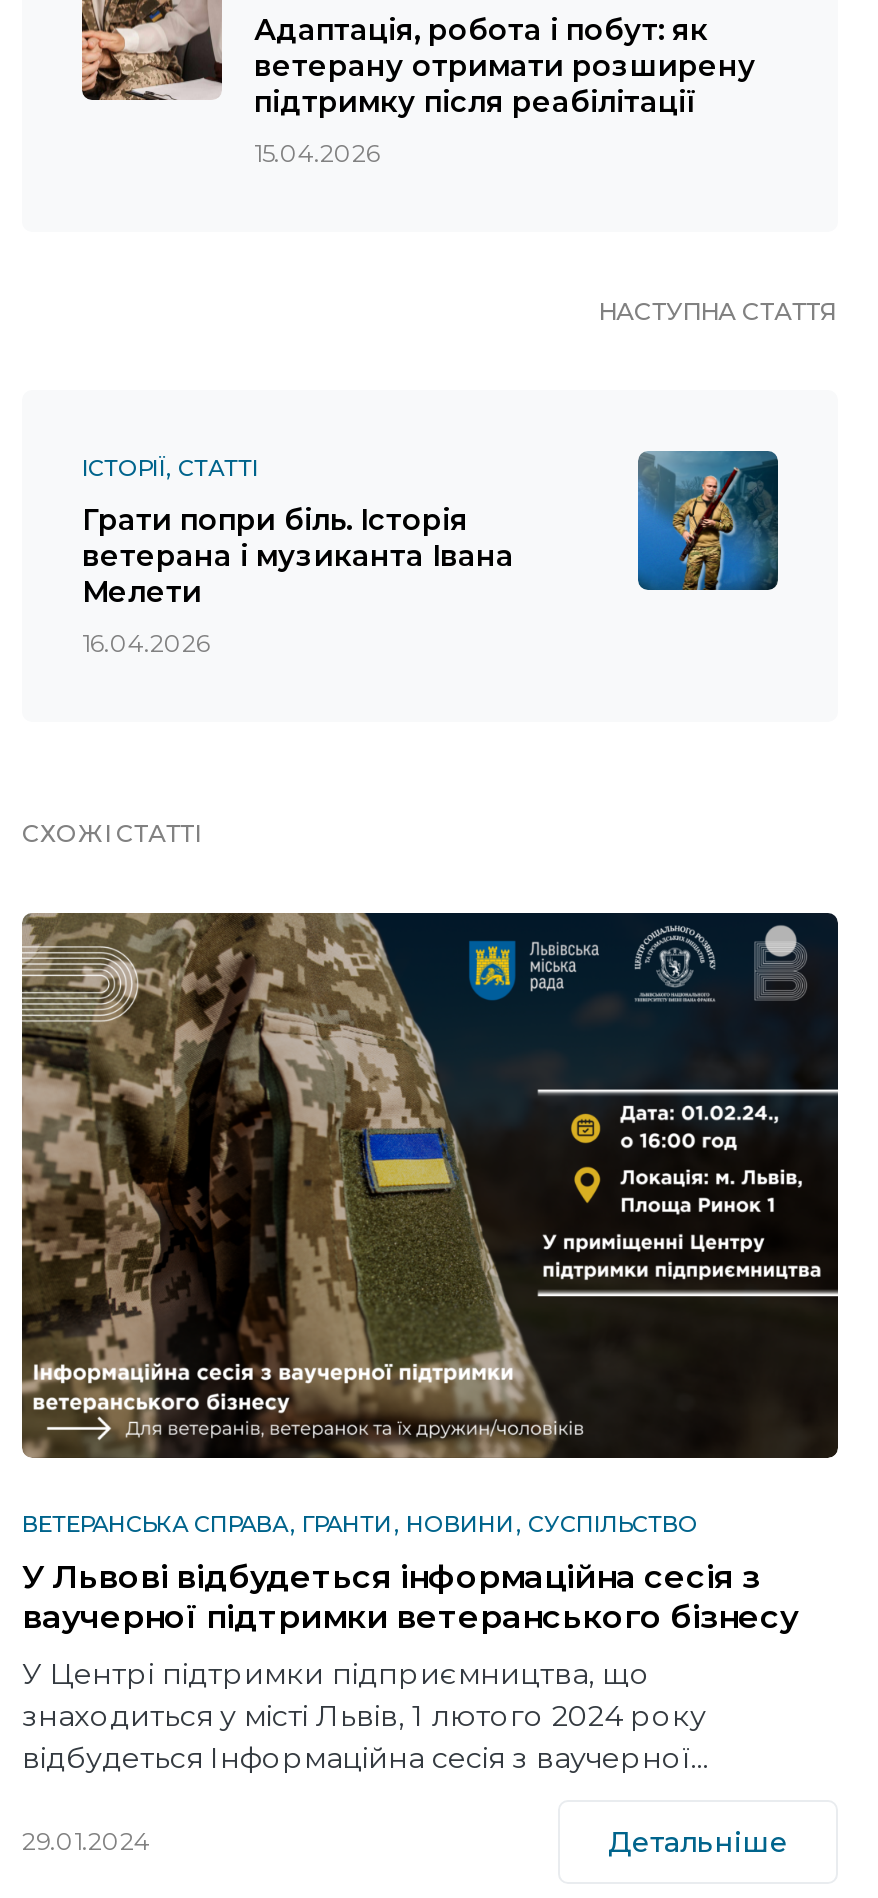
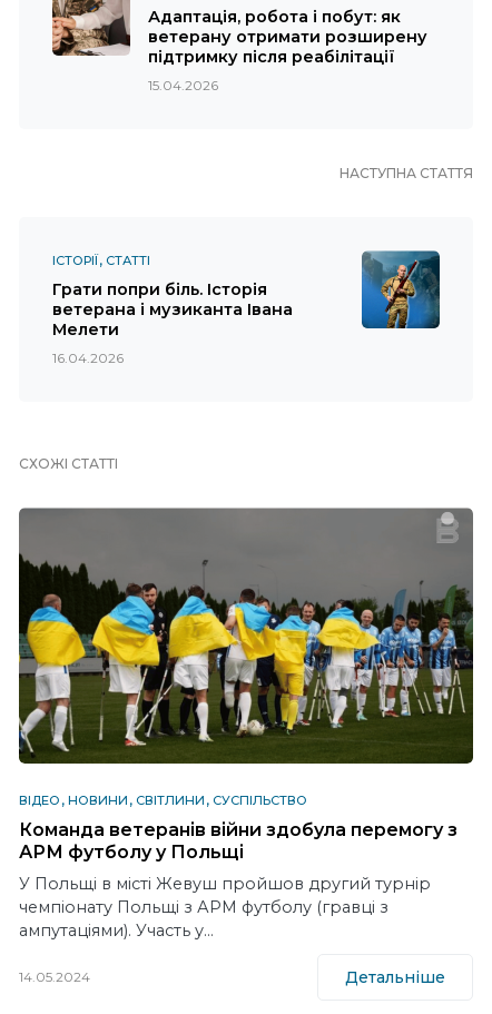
[20,912,840,1538] [image] | ВЕТЕРАНСЬКА СПРАВА ГРАНТИ НОВИНИ СУСПІЛЬСТВО -> [19,508,474,808] [image] | ВІДЕО НОВИНИ СВІТЛИНИ СУСПІЛЬСТВО
[22,1558,798,1636] У Львові відбудеться інформаційна сесія з | ваучерної підтримки ветеранського бізнесу -> [19,819,457,863] Команда ветеранів війни здобула перемогу з | АРМ футболу у Польщі
[22,1656,708,1776] У Центрі підтримки підприємництва, що | знаходиться у місті Львів, 1 лютого 2024 року | відбудеться Інформаційна сесія з ваучерної… -> [19,874,431,941] У Польщі в місті Жевуш пройшов другий турнір | чемпіонату Польщі з АРМ футболу (гравці з | ампутаціями). Участь у…
[22,1825,150,1855] 29.01.2024 -> [19,968,90,985] 14.05.2024

